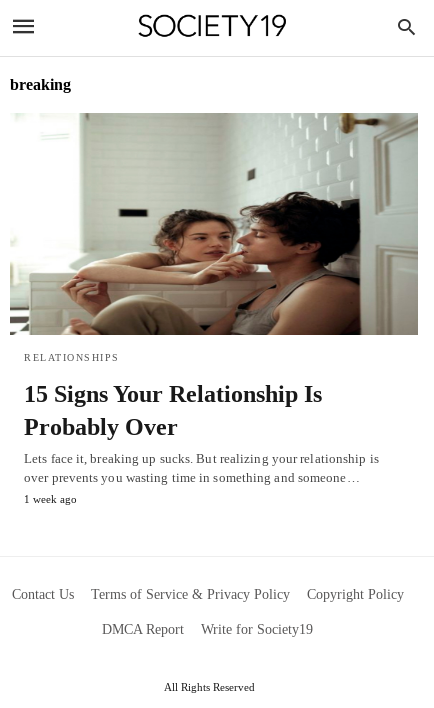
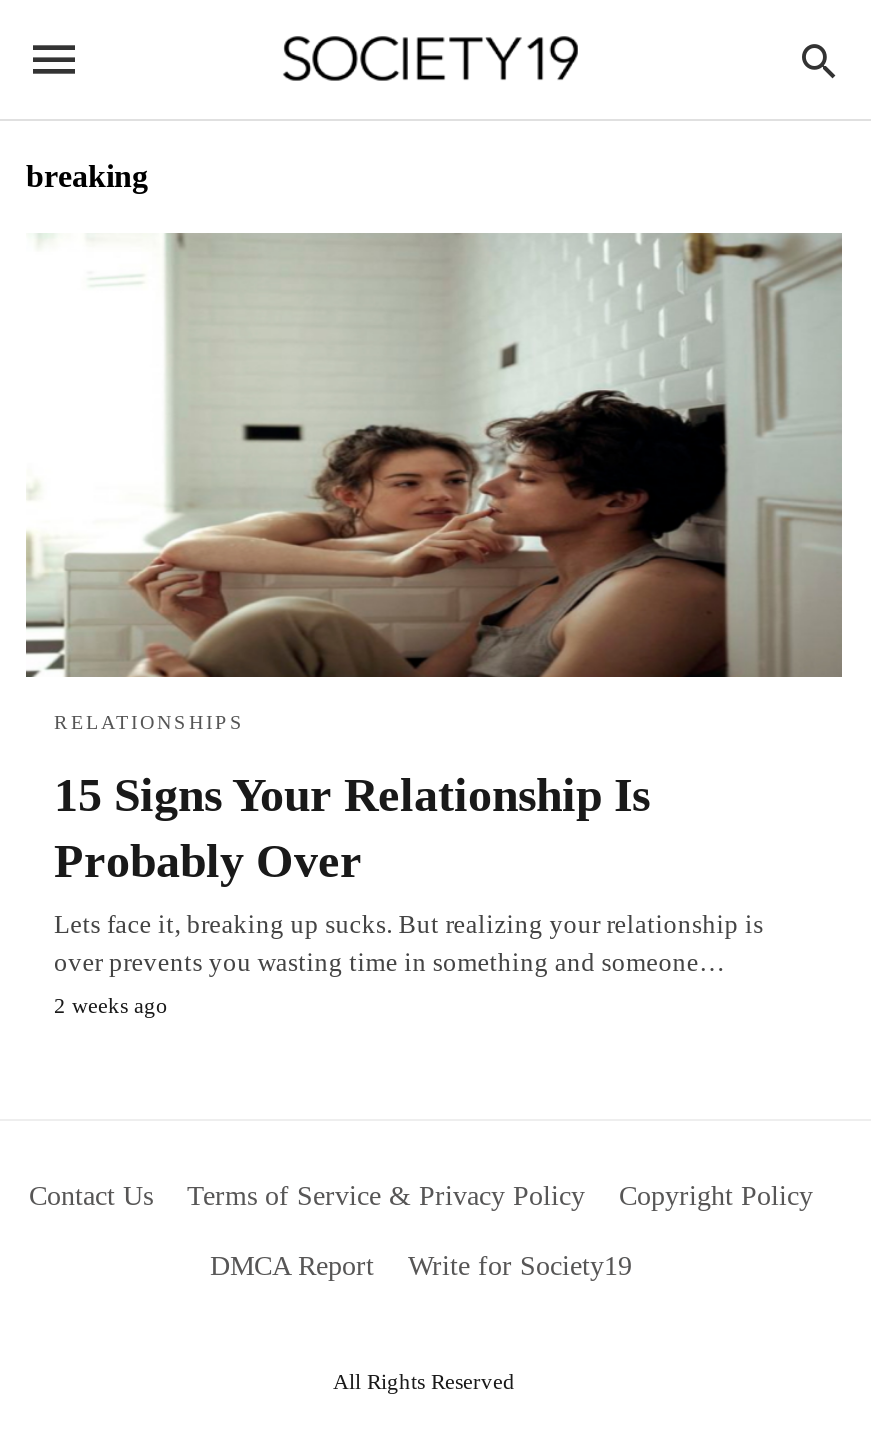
[24,493,77,505] 1 week ago -> [54,992,168,1016] 2 weeks ago

